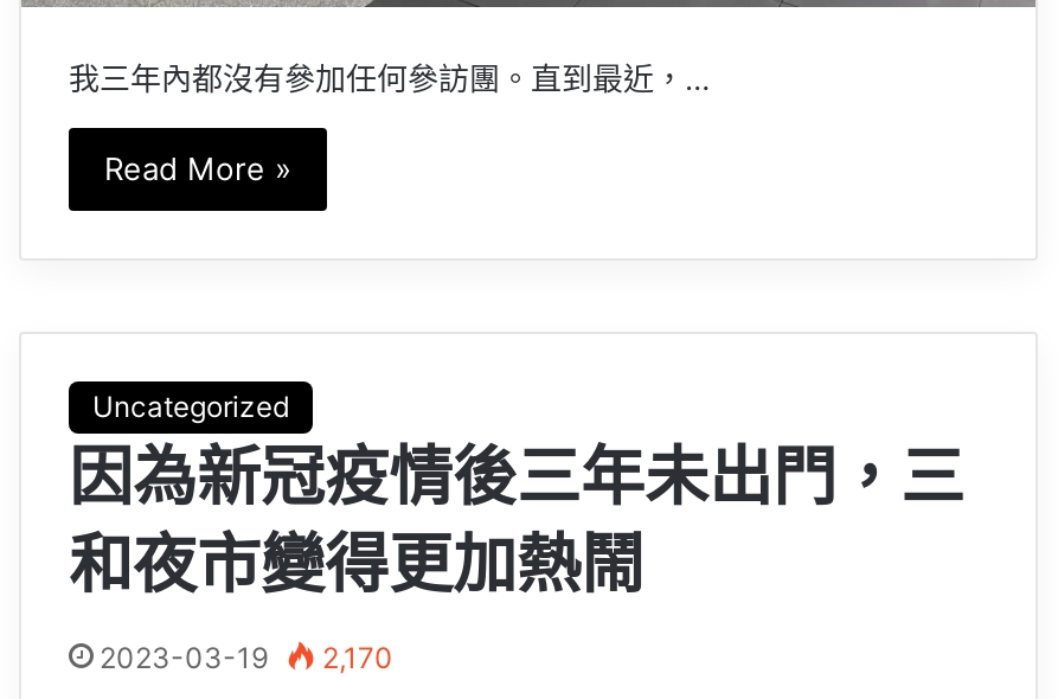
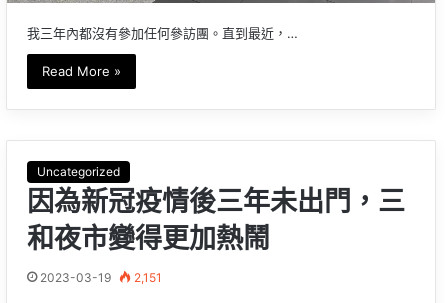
[100,640,393,675] 2023-03-19 2,170 -> [40,270,162,285] 2023-03-19 2,151

